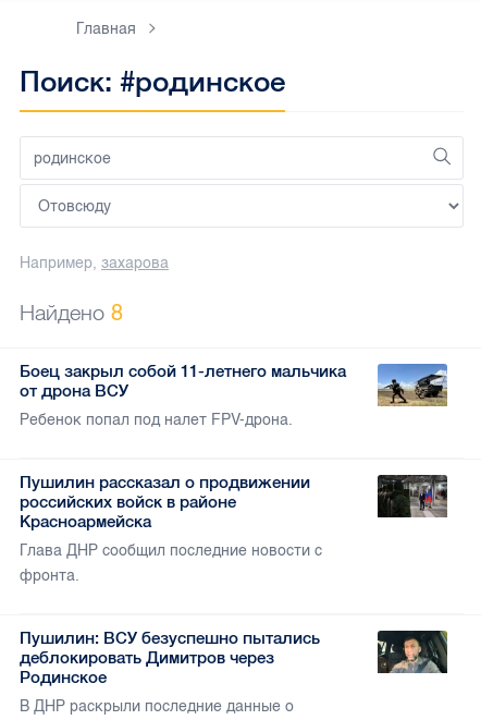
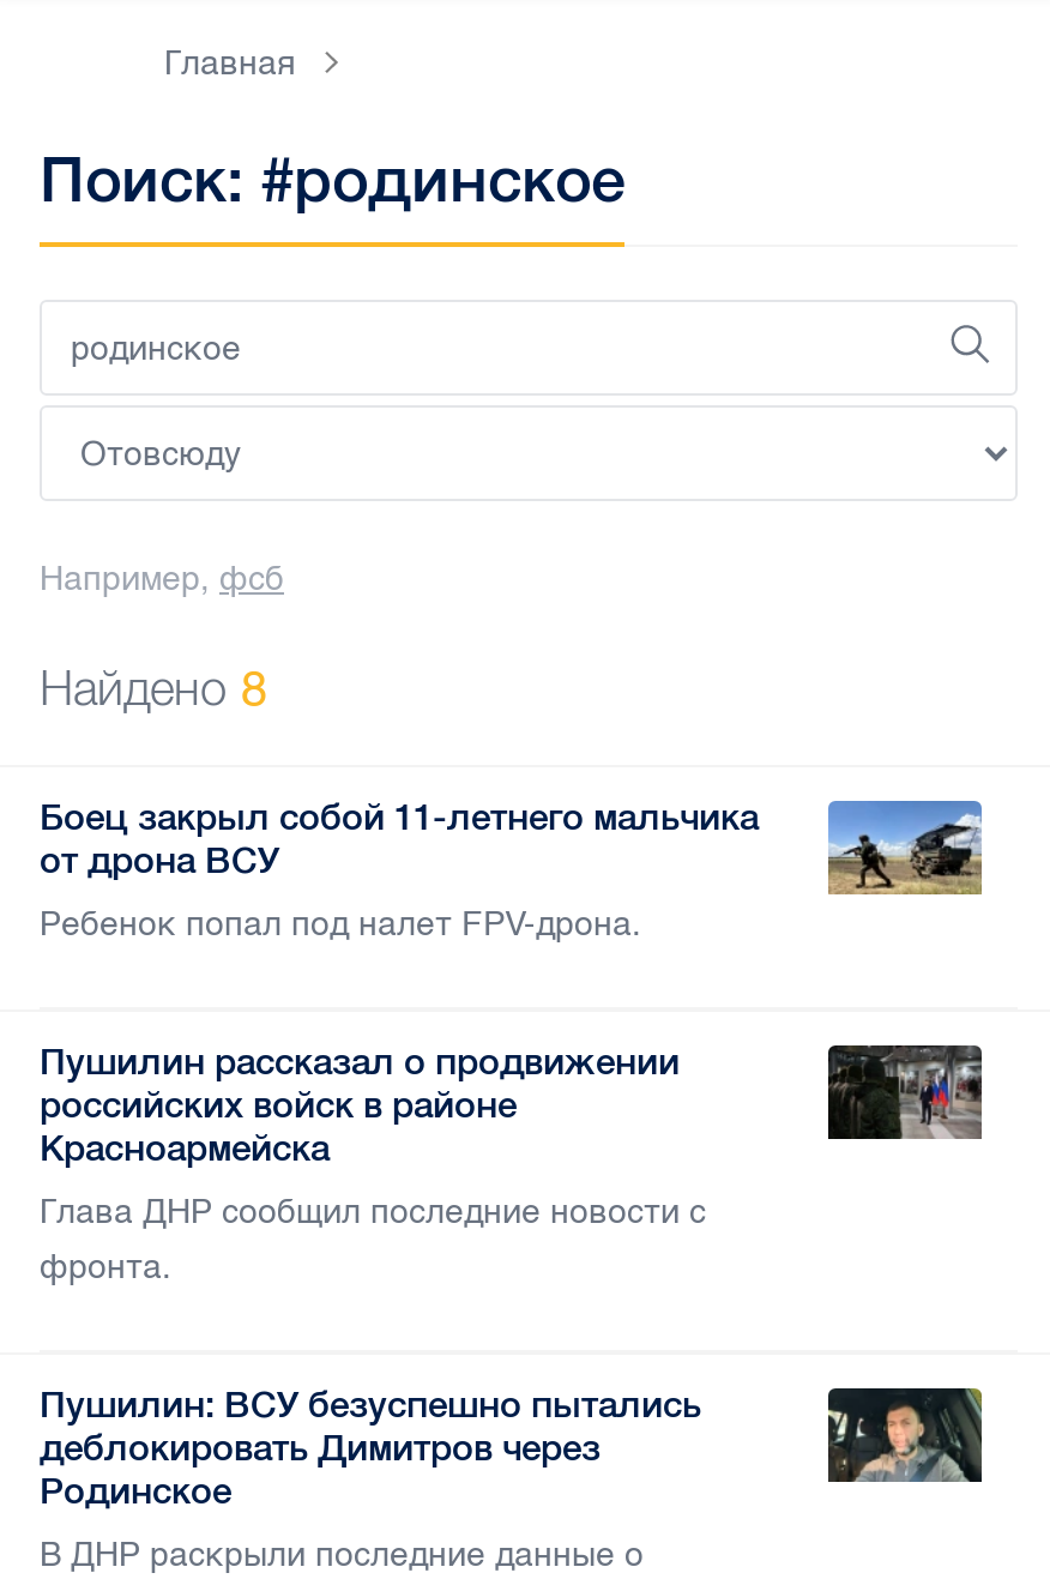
[20,254,169,273] Например, захарова -> [40,559,284,600] Например, фсб

